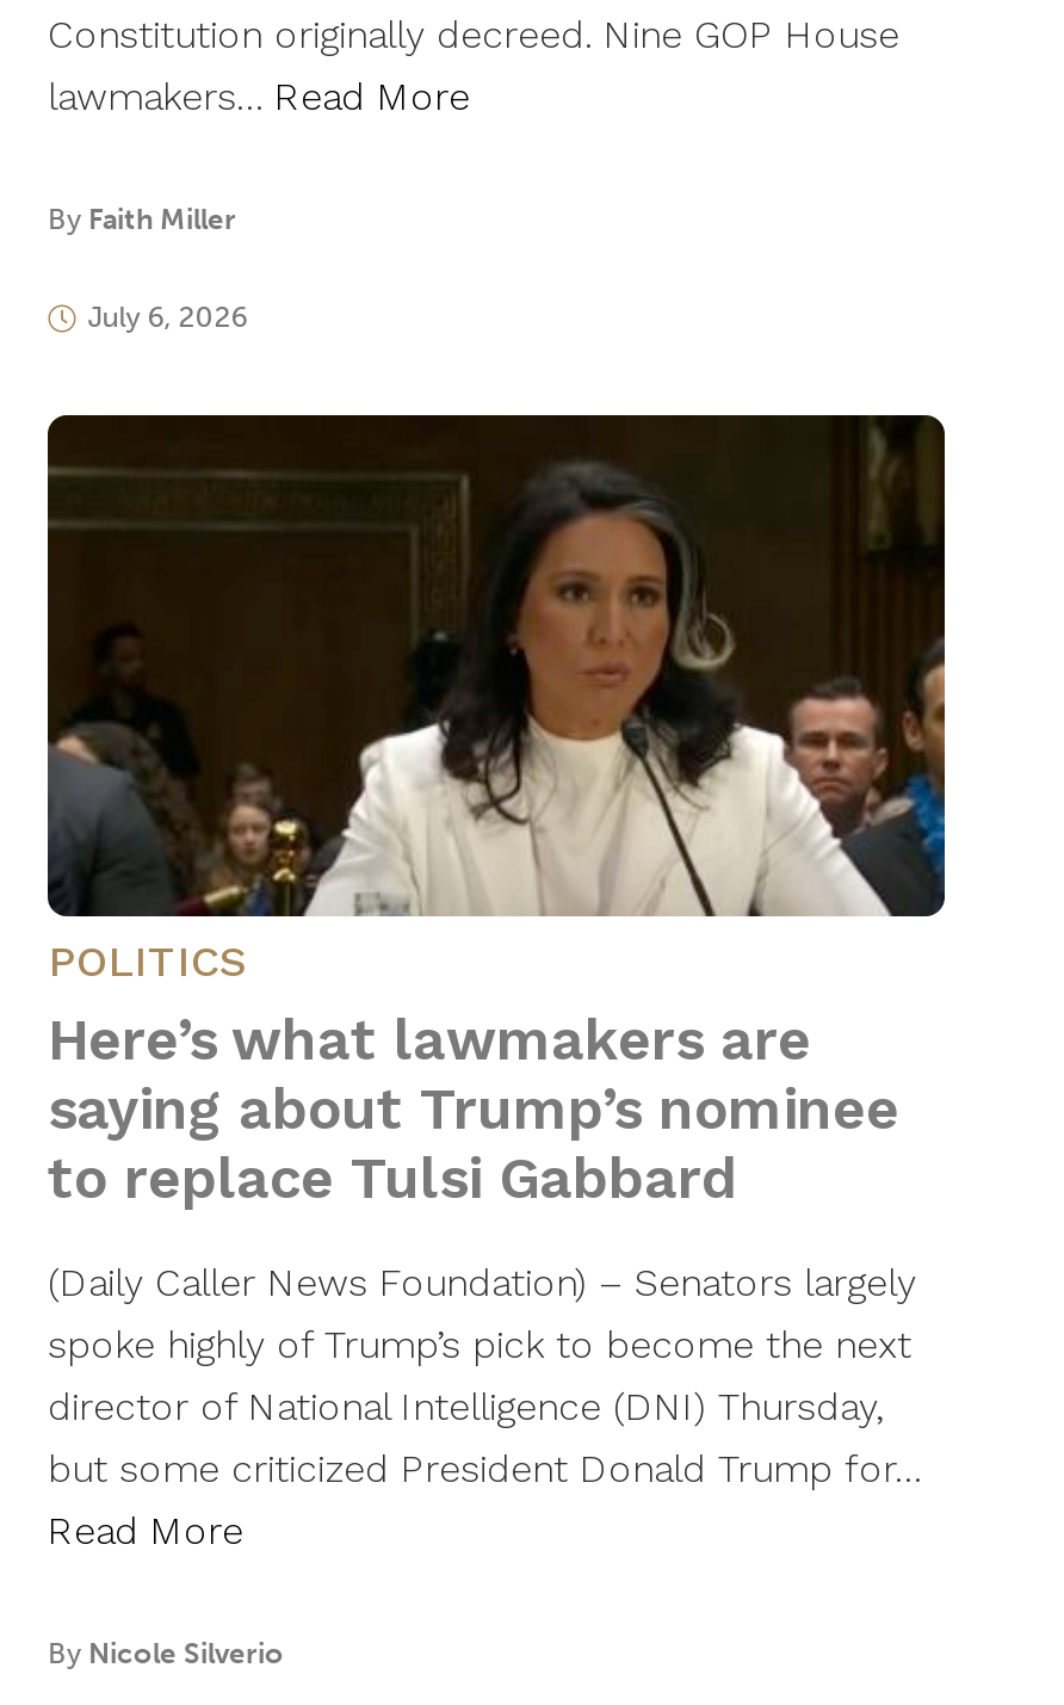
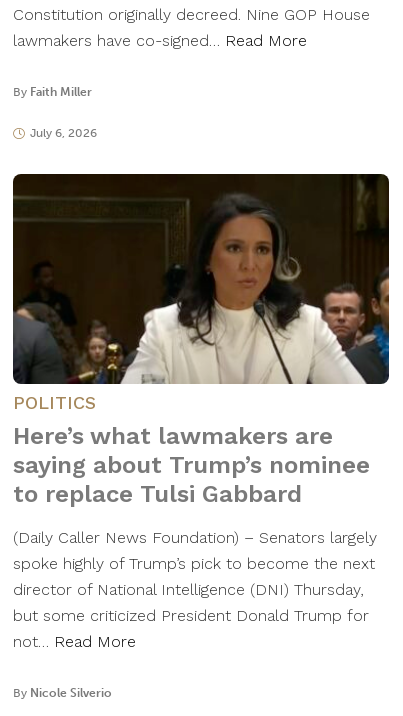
[48,74,470,119] lawmakers… Read More -> [13,31,307,50] lawmakers have co-signed… Read More
[48,1446,921,1553] but some criticized President Donald Trump for… | Read More -> [13,606,369,651] but some criticized President Donald Trump for | not… Read More

